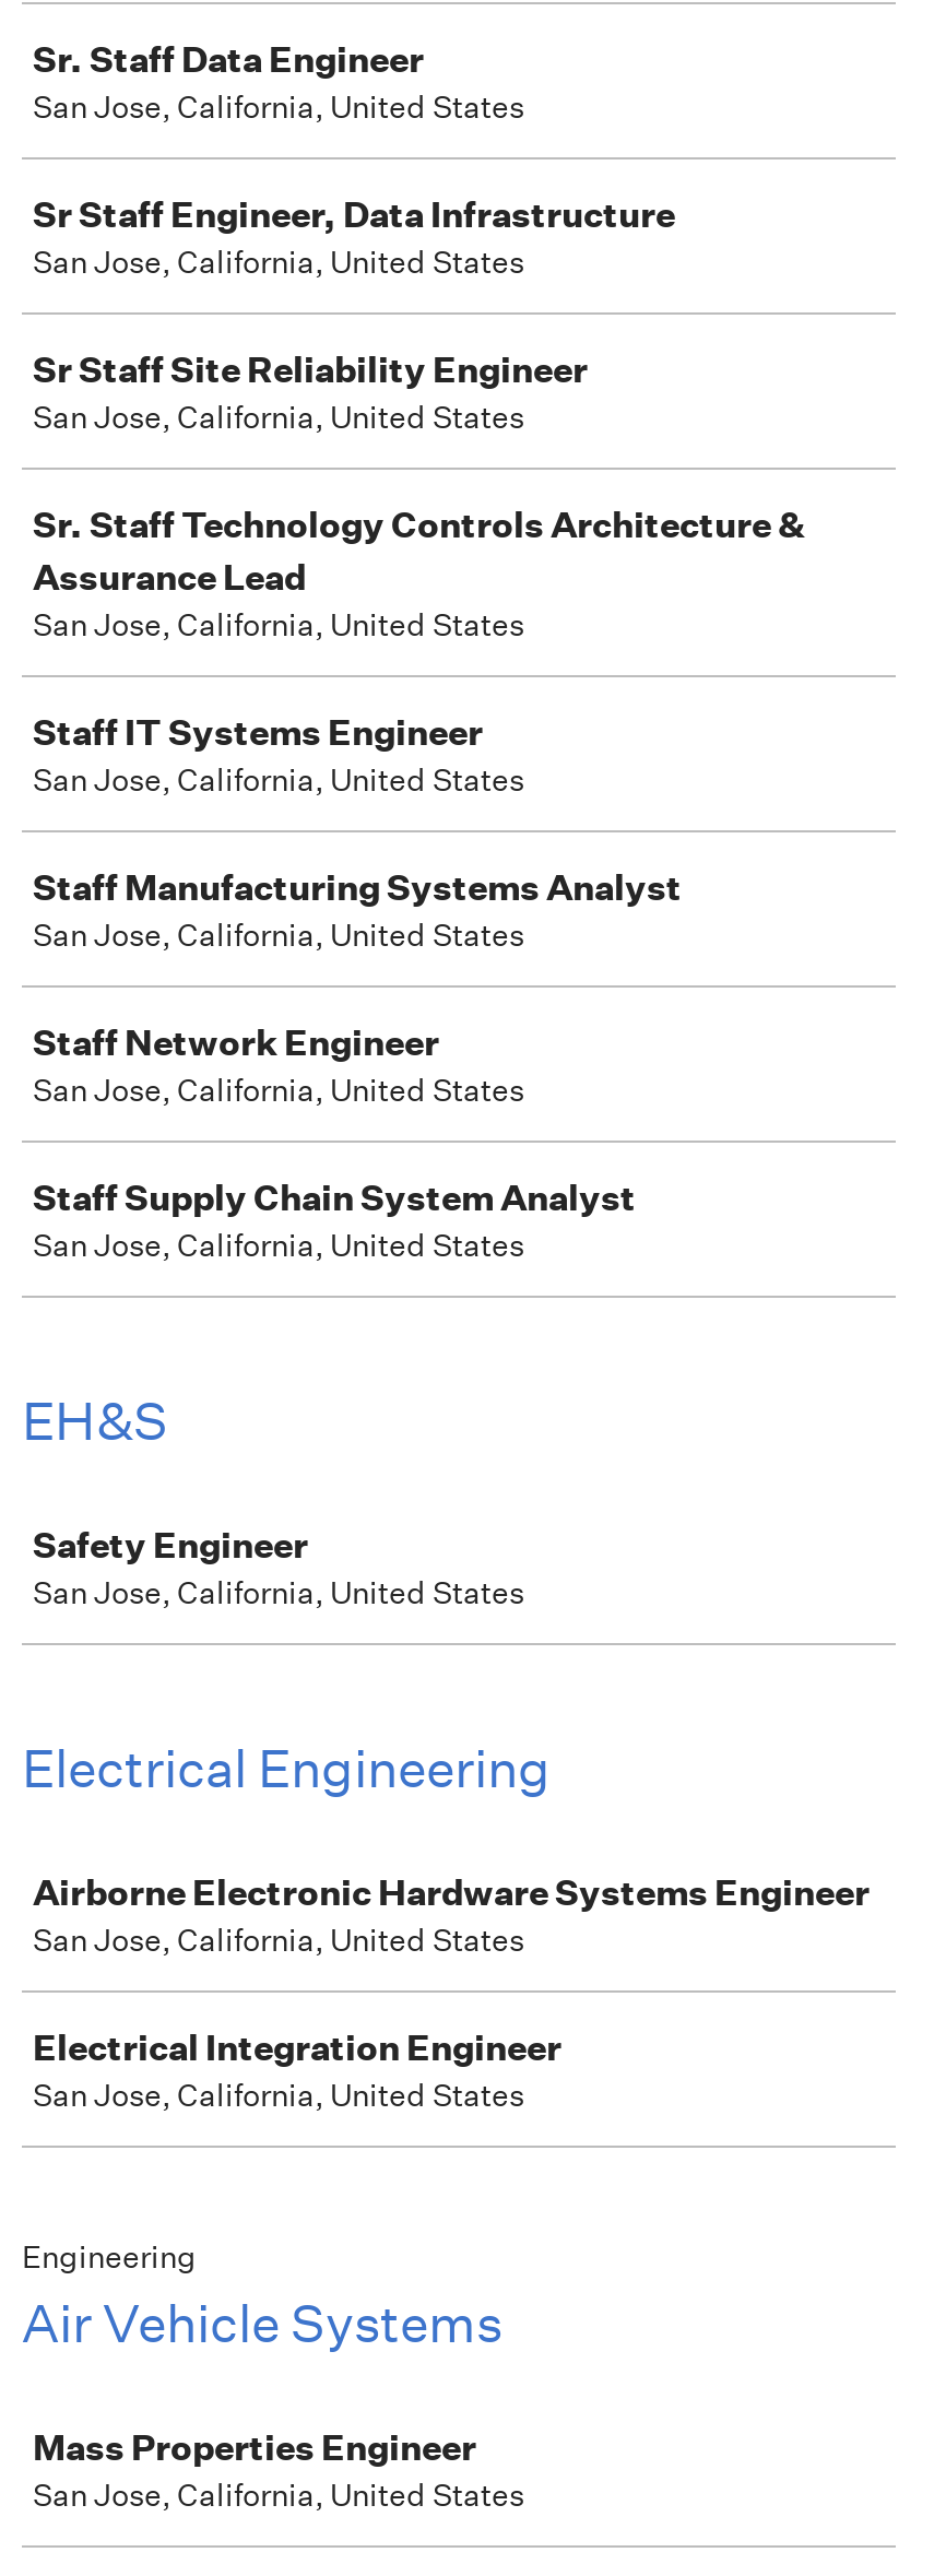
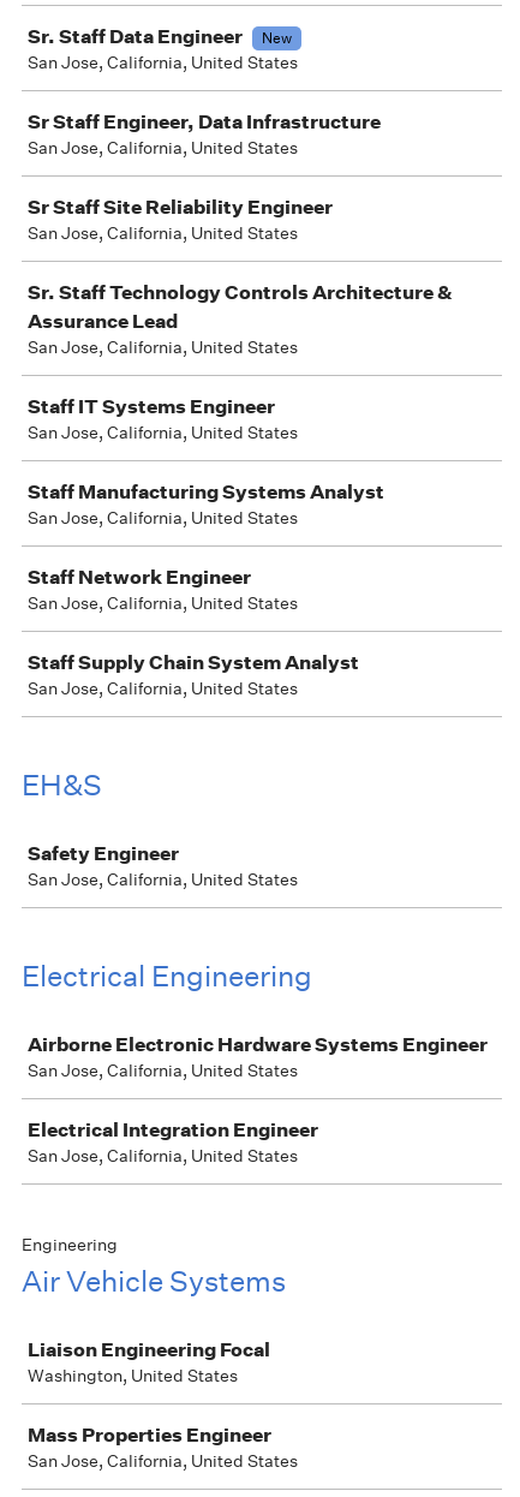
none -> [262,28,292,48] New
none -> [28,1337,270,1386] Liaison Engineering Focal | Washington, United States

